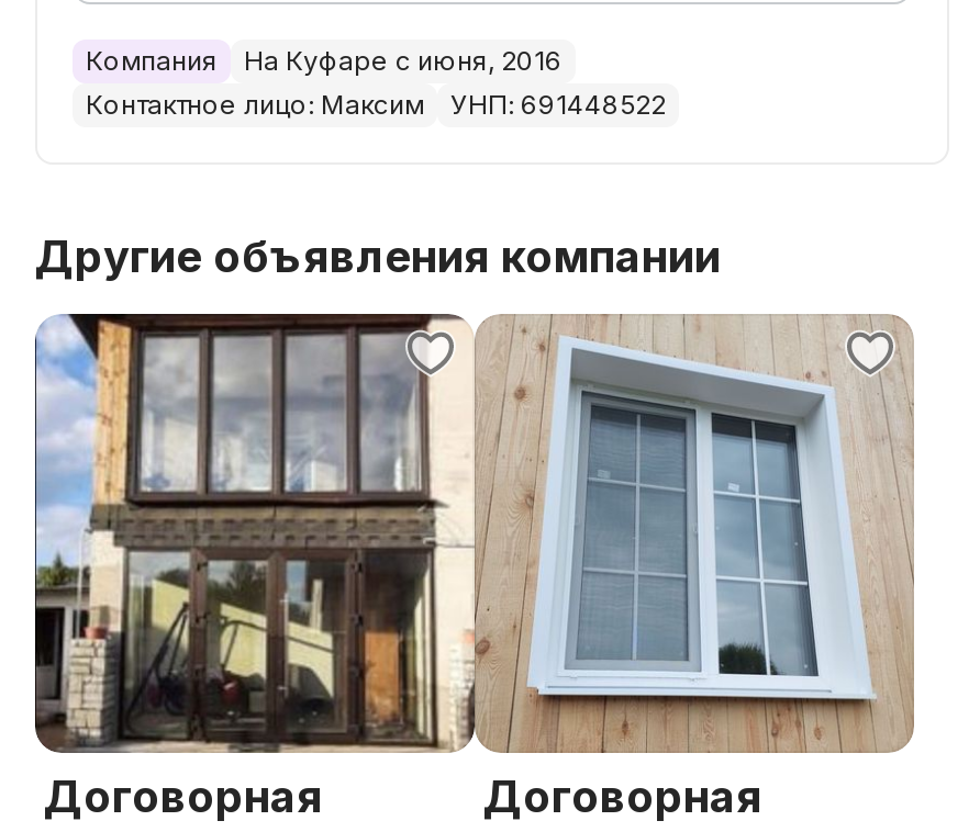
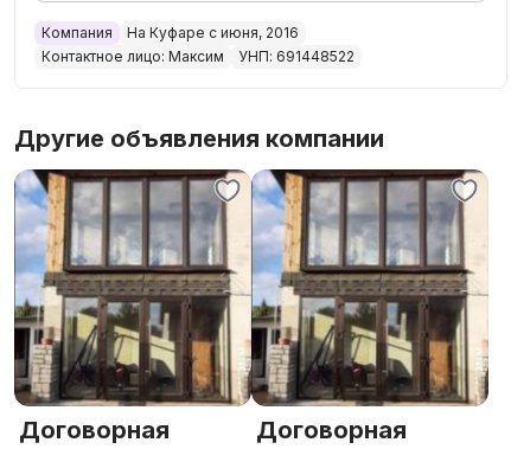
[475,314,916,753] [image] -> [250,168,490,406] [image]

